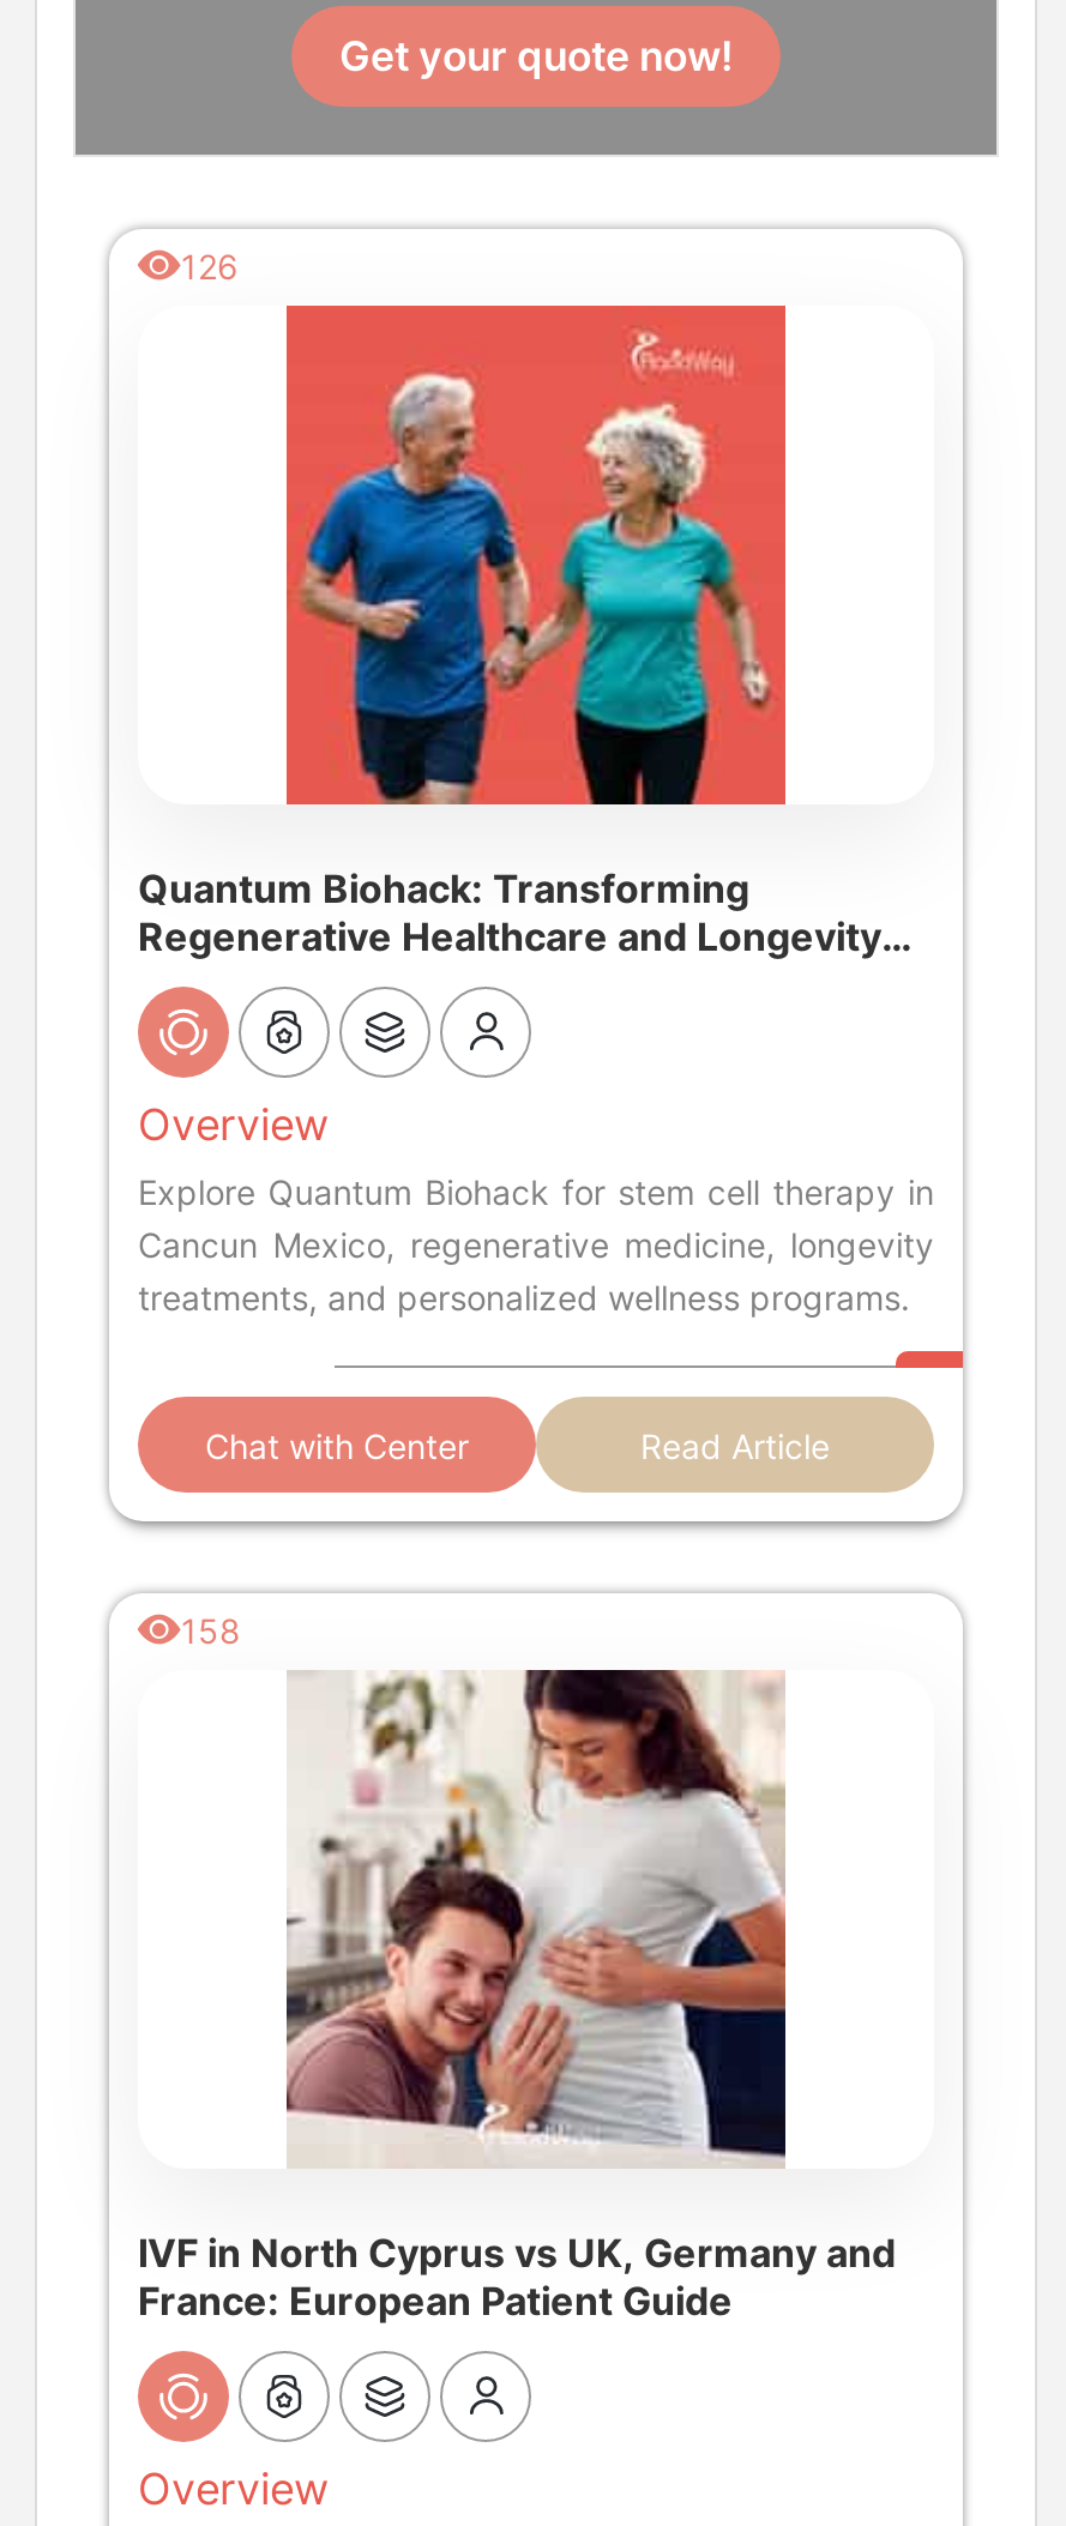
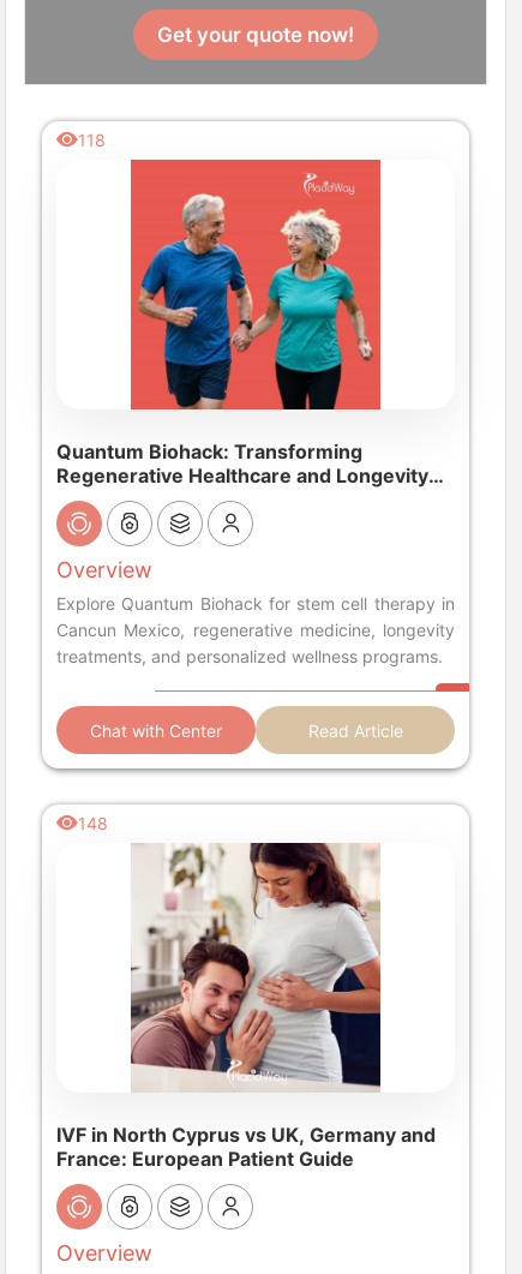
[181,246,239,287] 126 -> [78,130,106,150] 118
[181,1610,241,1651] 158 -> [78,813,108,833] 148

